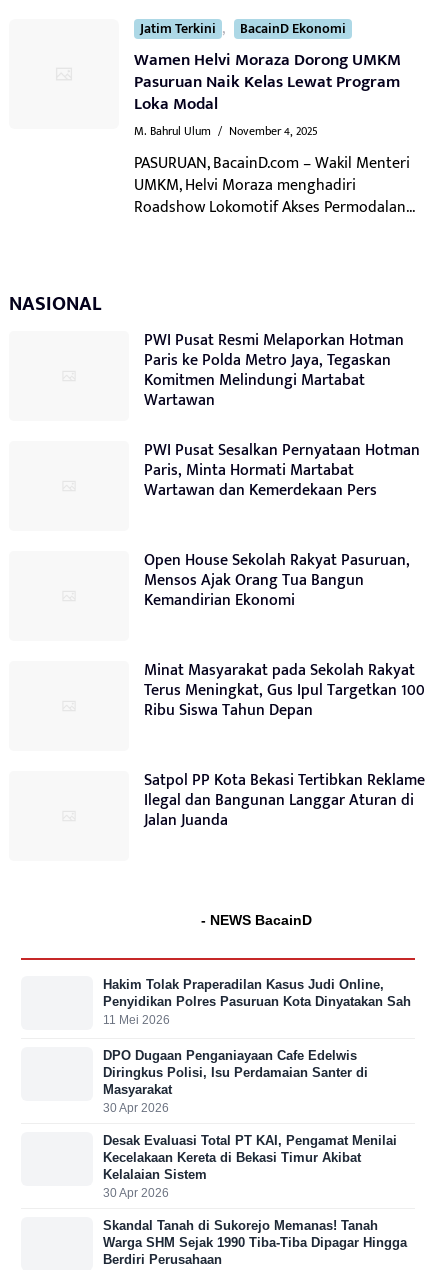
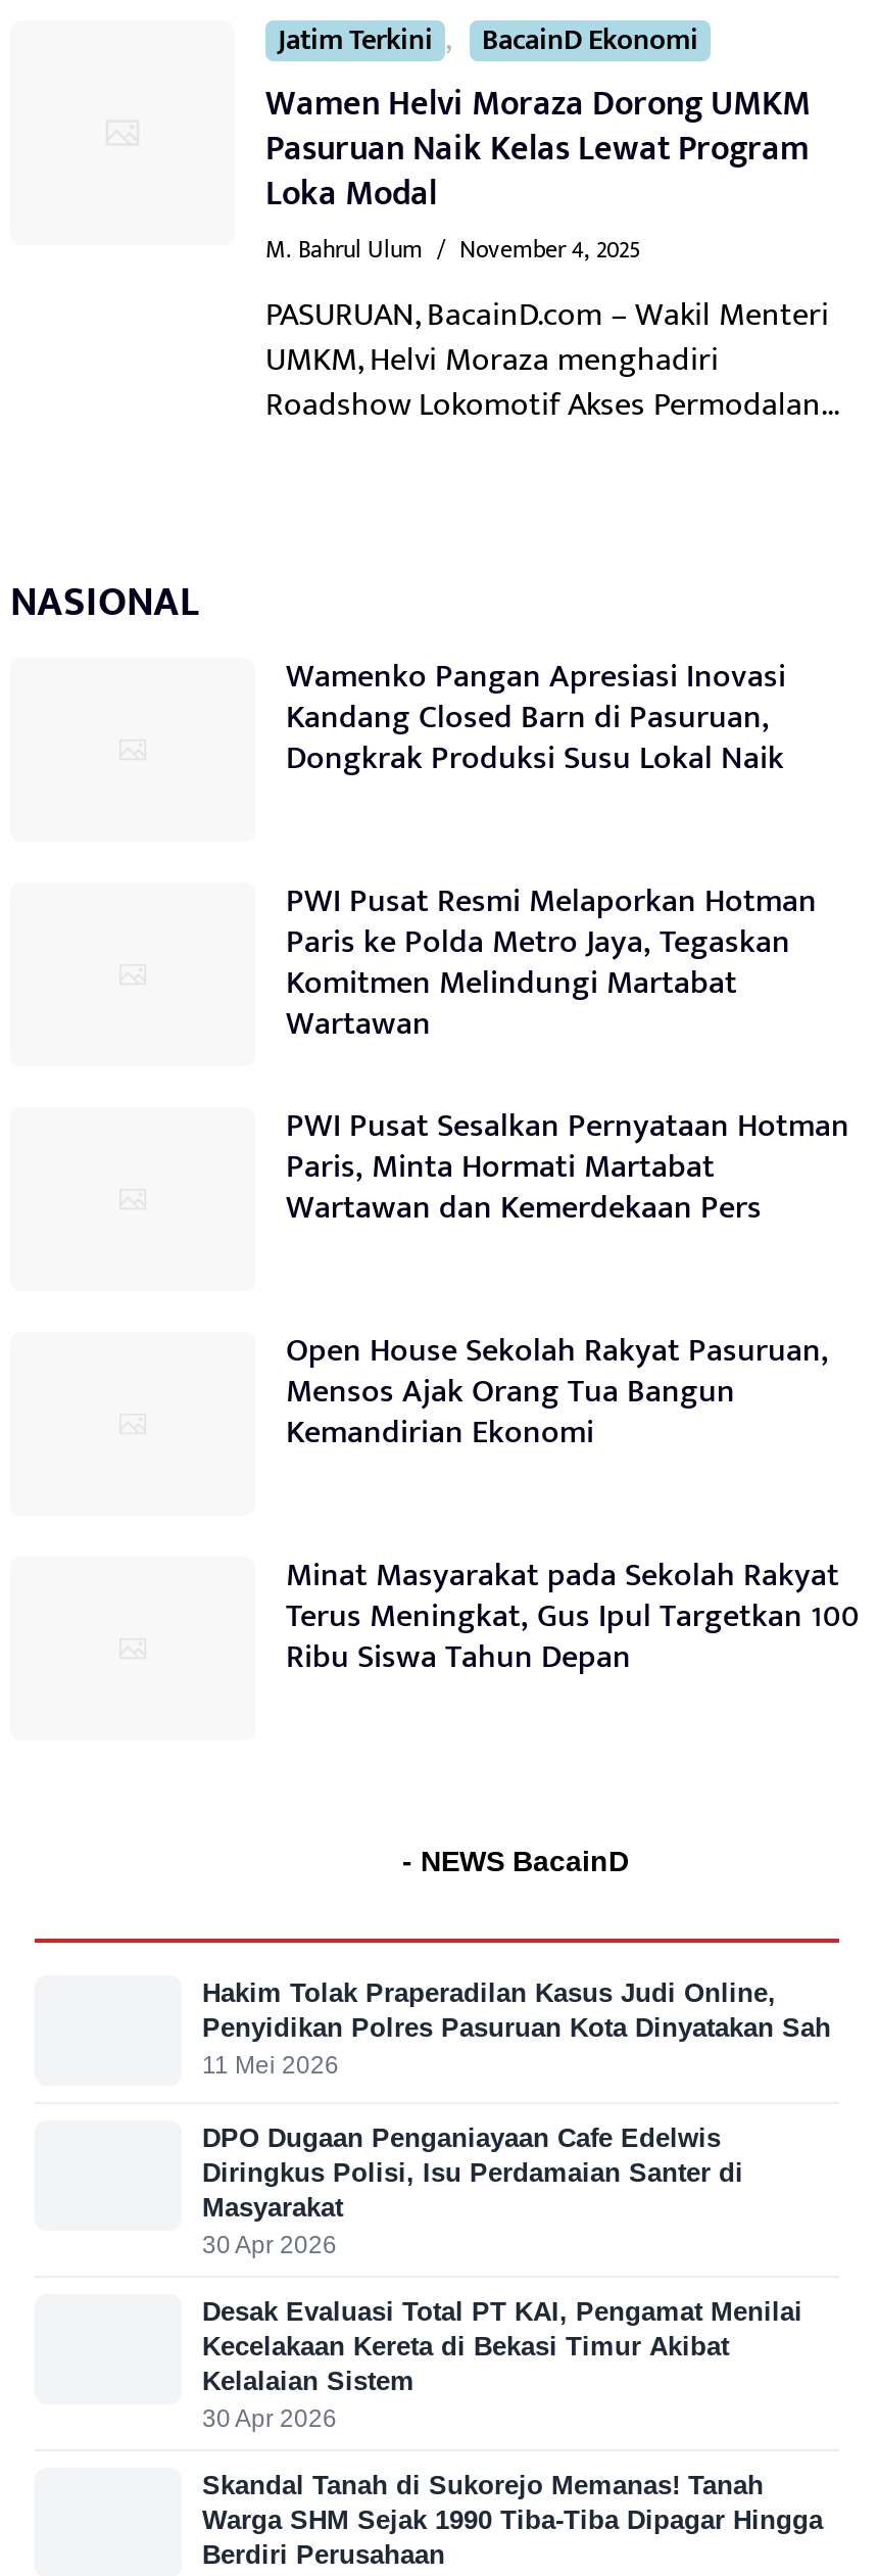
none -> [286,650,786,786] Wamenko Pangan Apresiasi Inovasi | Kandang Closed Barn di Pasuruan, | Dongkrak Produksi Susu Lokal Naik
moved [144,327,425,724] -> [286,874,860,1685]: PWI Pusat Resmi Melaporkan Hotman | Paris ke Polda Metro Jaya, Tegaskan | Komitmen Melindungi Martabat | ... | Terus Meningkat, Gus Ipul Targetkan 100 | Ribu Siswa Tahun Depan
[144,767,425,834] Satpol PP Kota Bekasi Tertibkan Reklame | Ilegal dan Bangunan Langgar Aturan di | Jalan Juanda -> none

